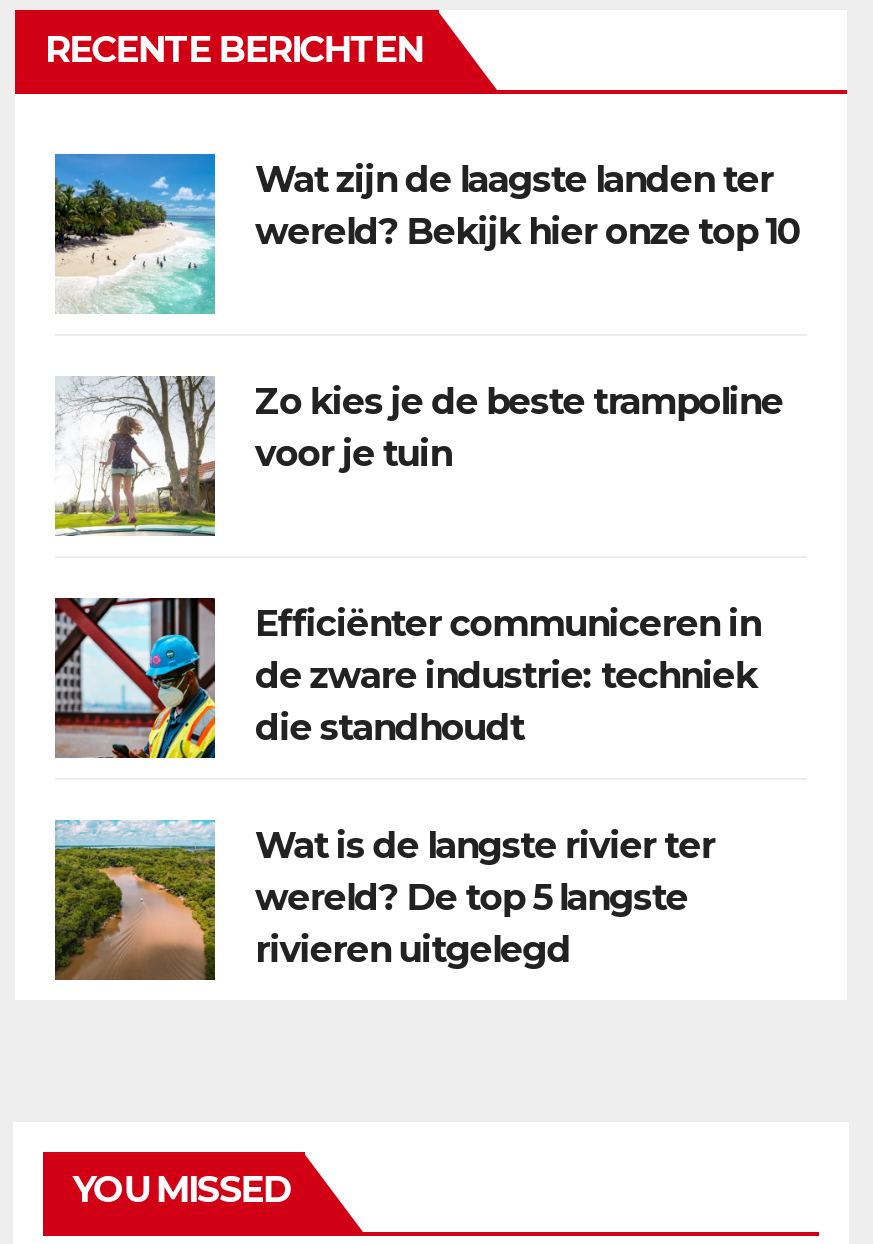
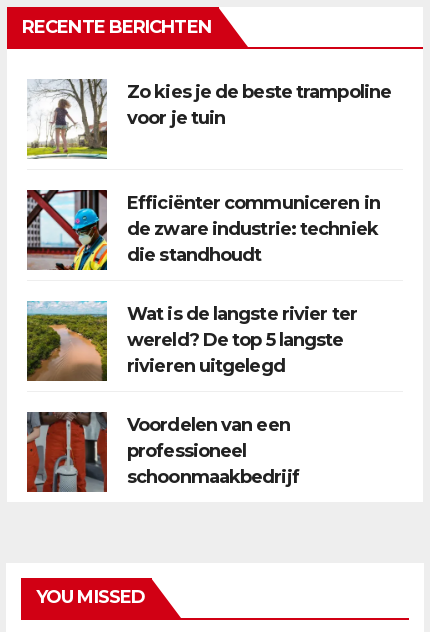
[53,152,801,314] [image] | Wat zijn de laagste landen ter | wereld? Bekijk hier onze top 10 -> none
moved [53,372,783,972] -> [26,77,391,377]: [image] | Zo kies je de beste trampoline | voor je tuin | ... | wereld? De top 5 langste | rivieren uitgelegd
none -> [26,411,299,492] [image] | Voordelen van een | professioneel | schoonmaakbedrijf

